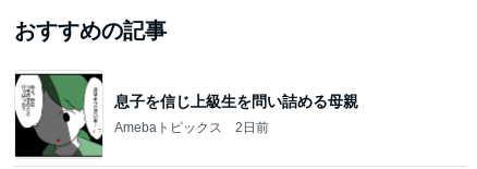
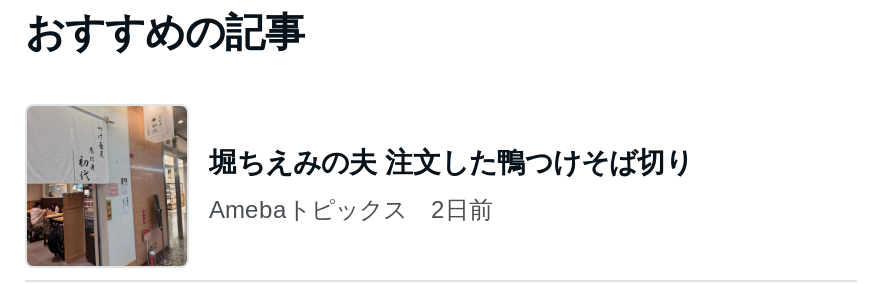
[14,71,358,157] [image] | 息子を信じ上級生を問い詰める母親 -> [25,104,693,266] [image] | 堀ちえみの夫 注文した鴨つけそば切り

